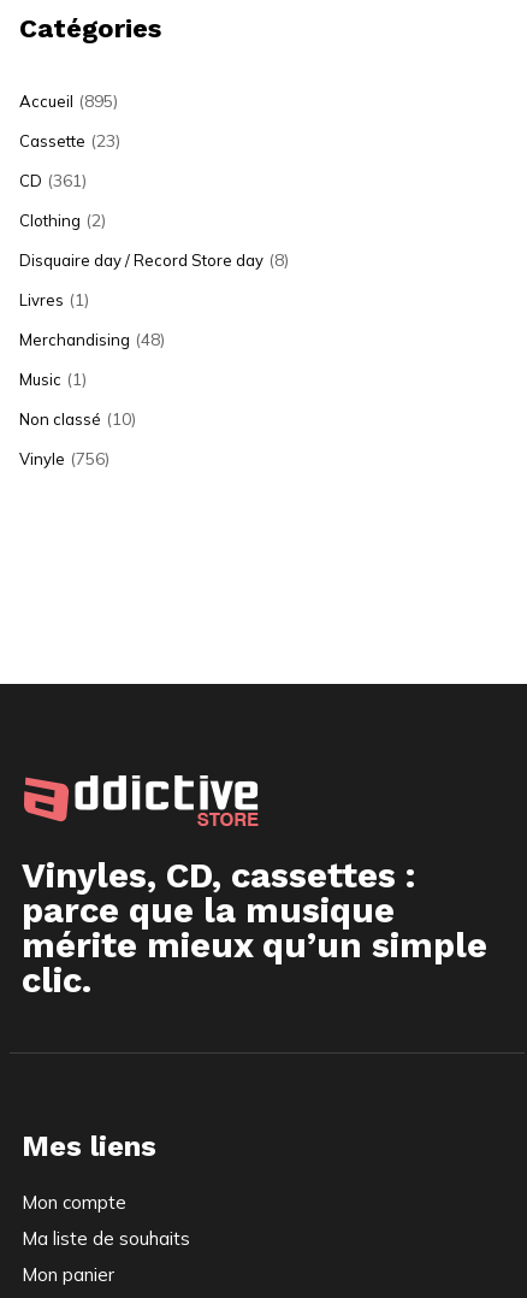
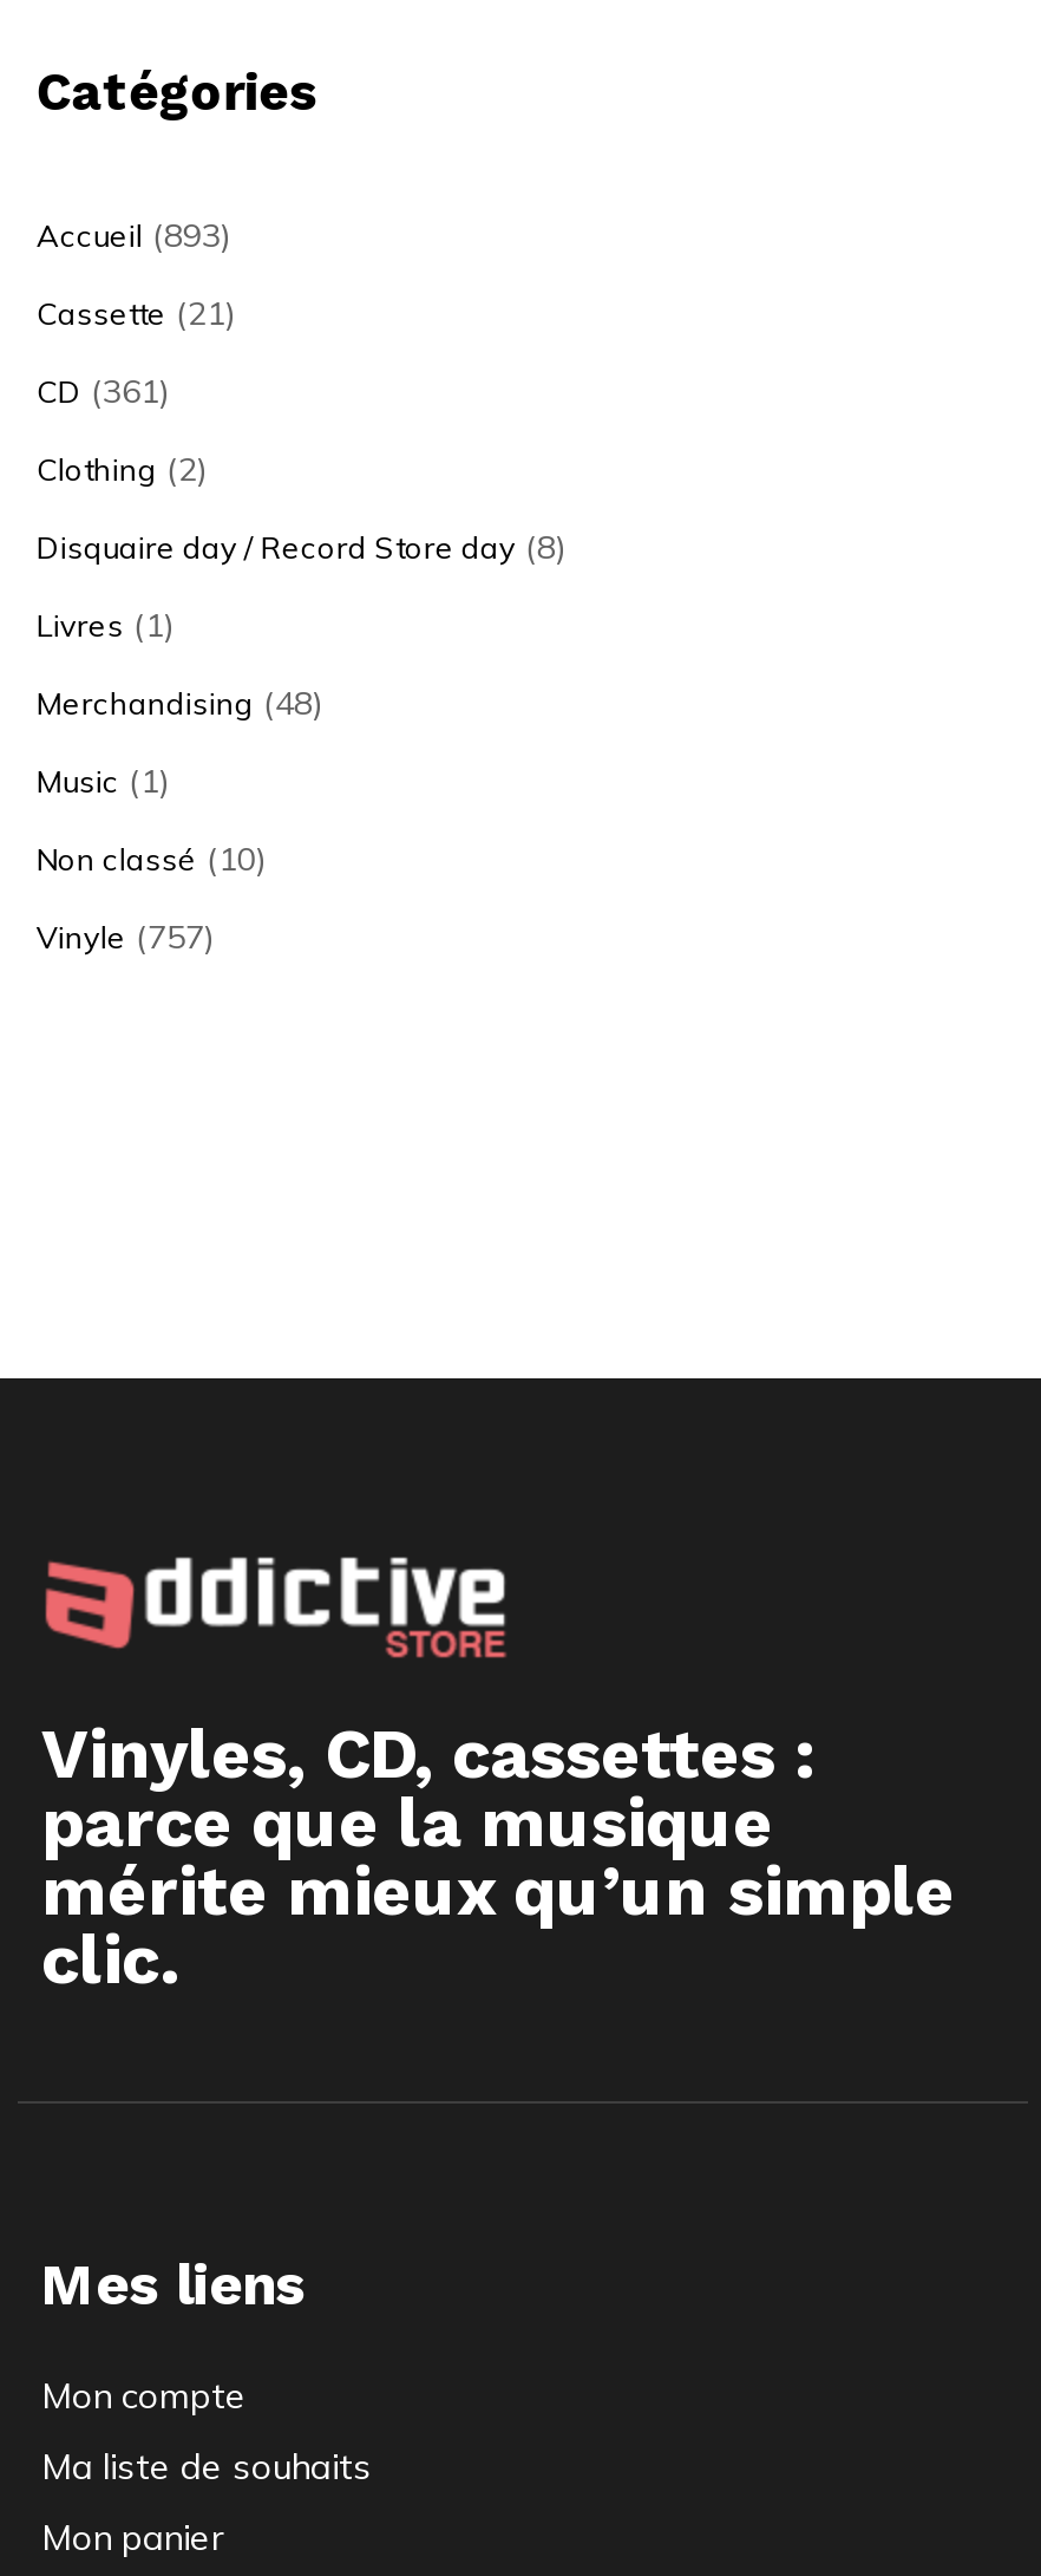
[19,90,118,112] Accueil (895) -> [36,213,230,256] Accueil (893)
[19,130,120,151] Cassette (23) -> [36,291,235,334] Cassette (21)
[19,448,109,469] Vinyle (756) -> [36,915,213,957] Vinyle (757)

